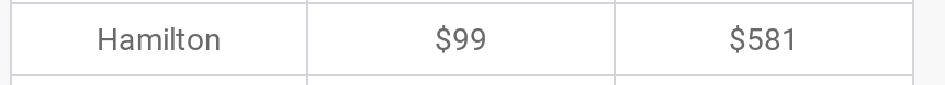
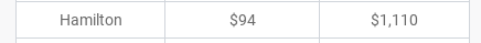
[435,22,487,57] $99 -> [229,11,255,29] $94
[729,22,799,57] $581 -> [371,11,418,29] $1,110

